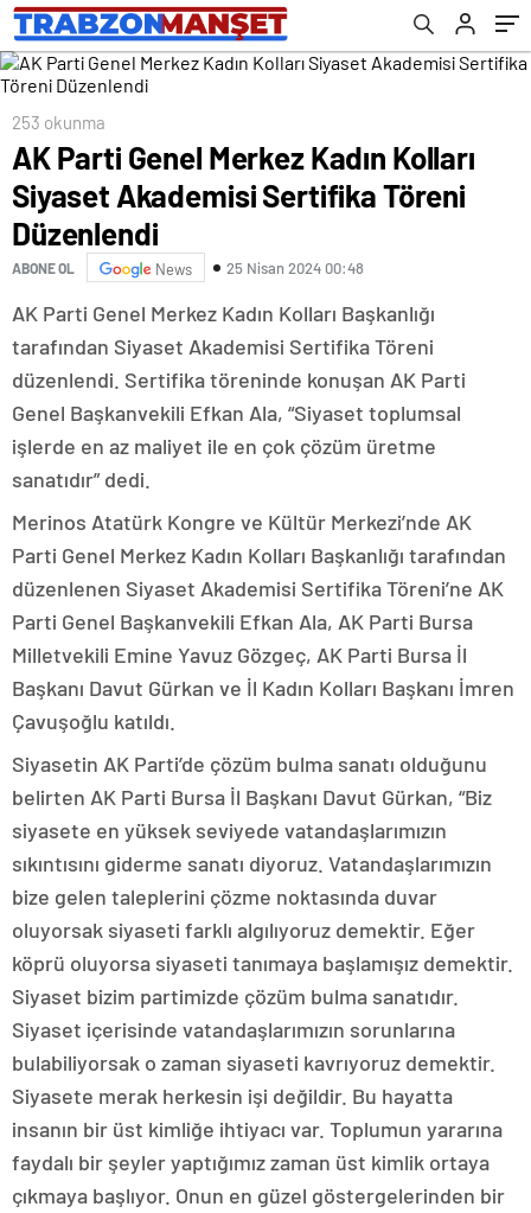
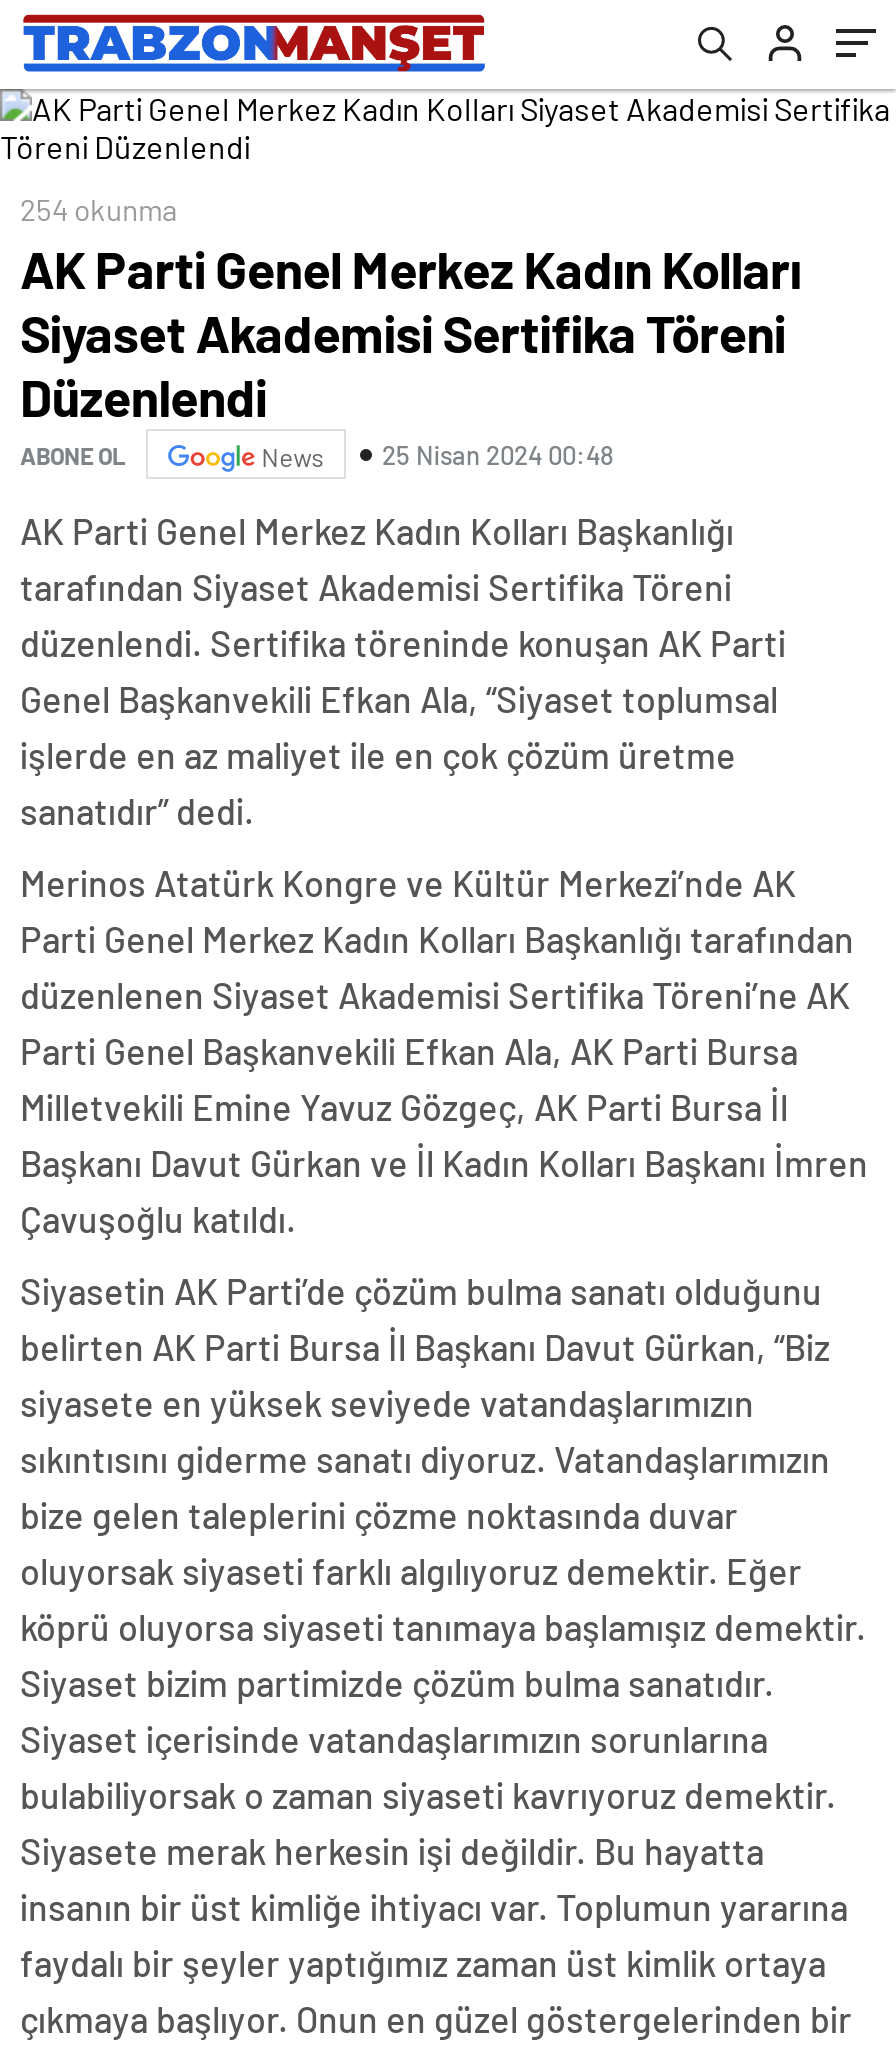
[12,111,105,133] 253 okunma -> [20,191,178,227] 254 okunma

